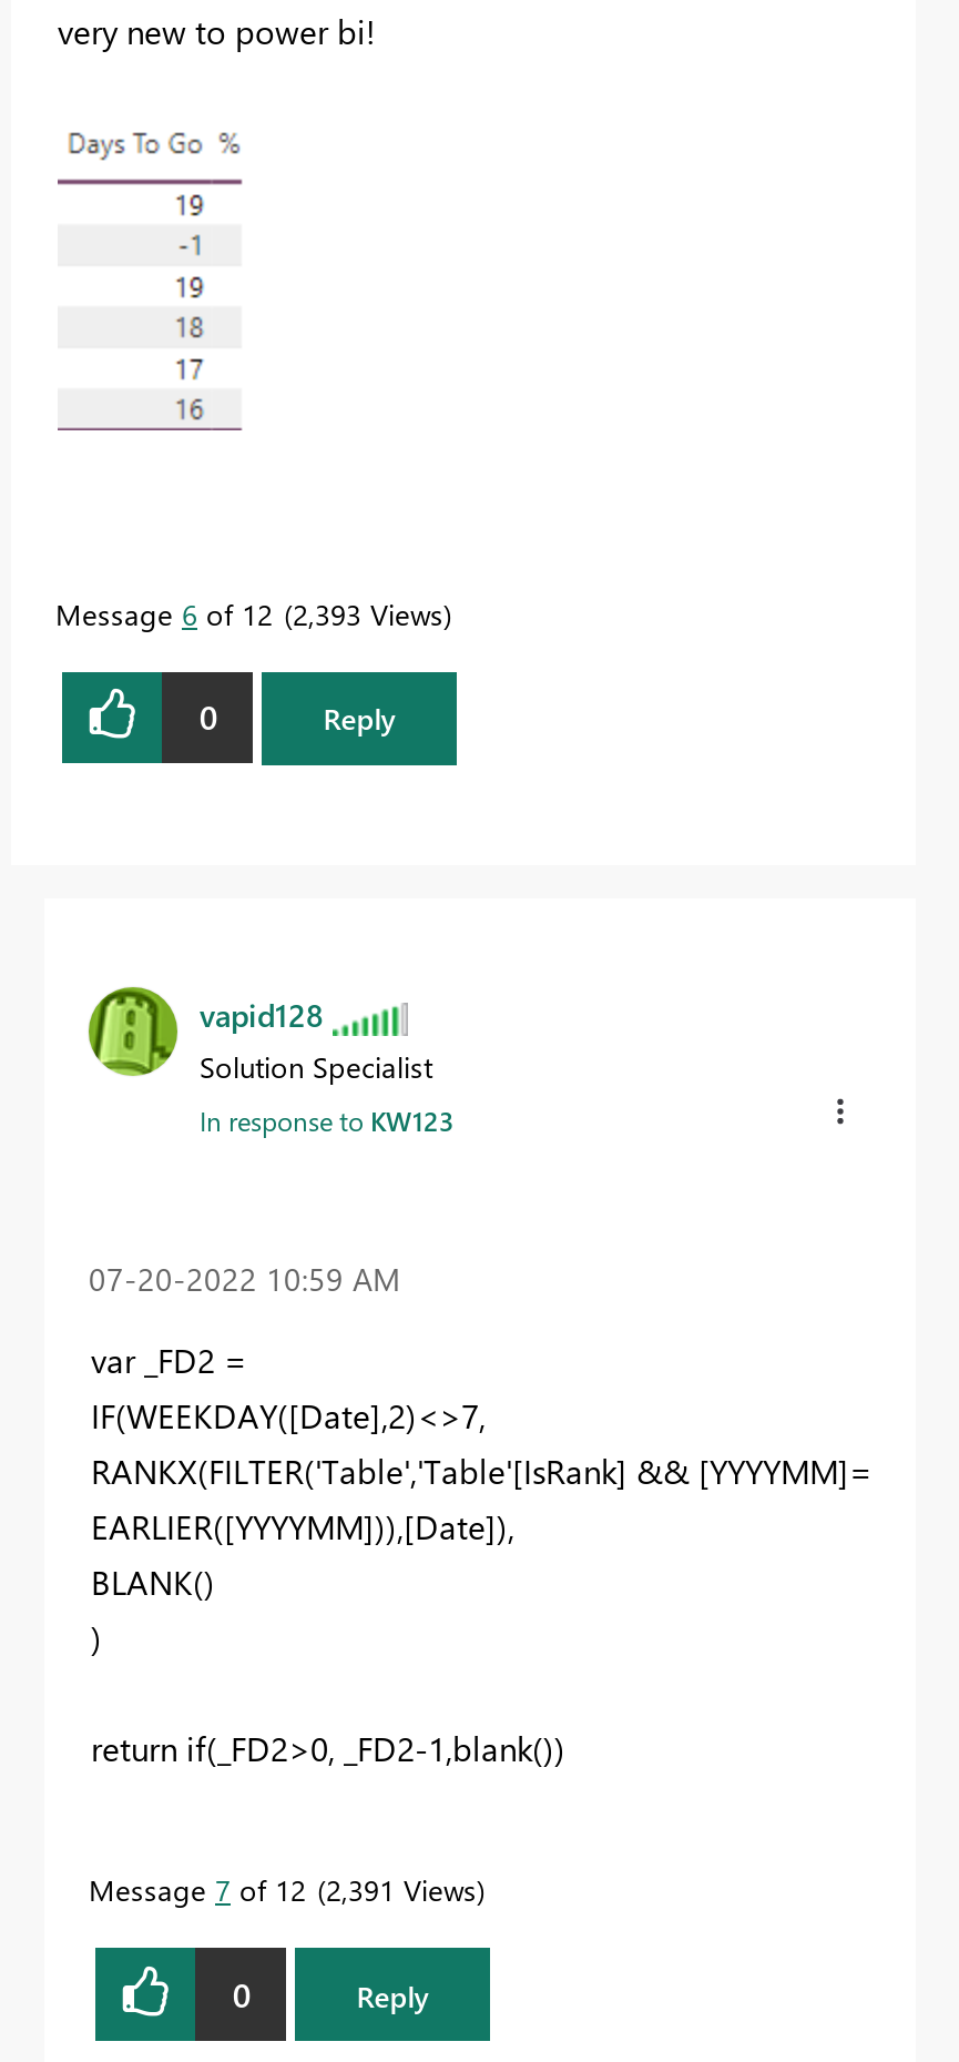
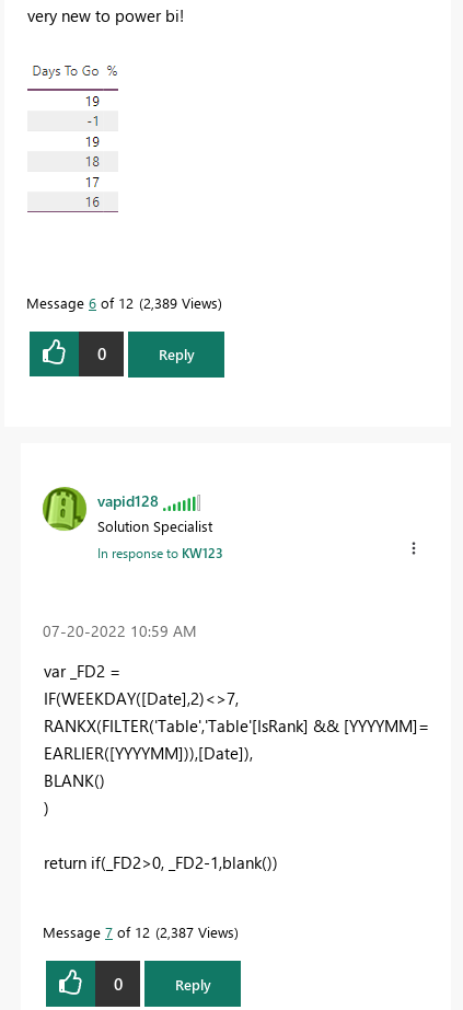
[55,594,443,632] Message 6 of 12 2,393 Views -> [26,293,218,312] Message 6 of 12 2,389 Views
[89,1870,477,1908] Message 7 of 12 2,391 Views -> [43,923,234,941] Message 7 of 12 2,387 Views

